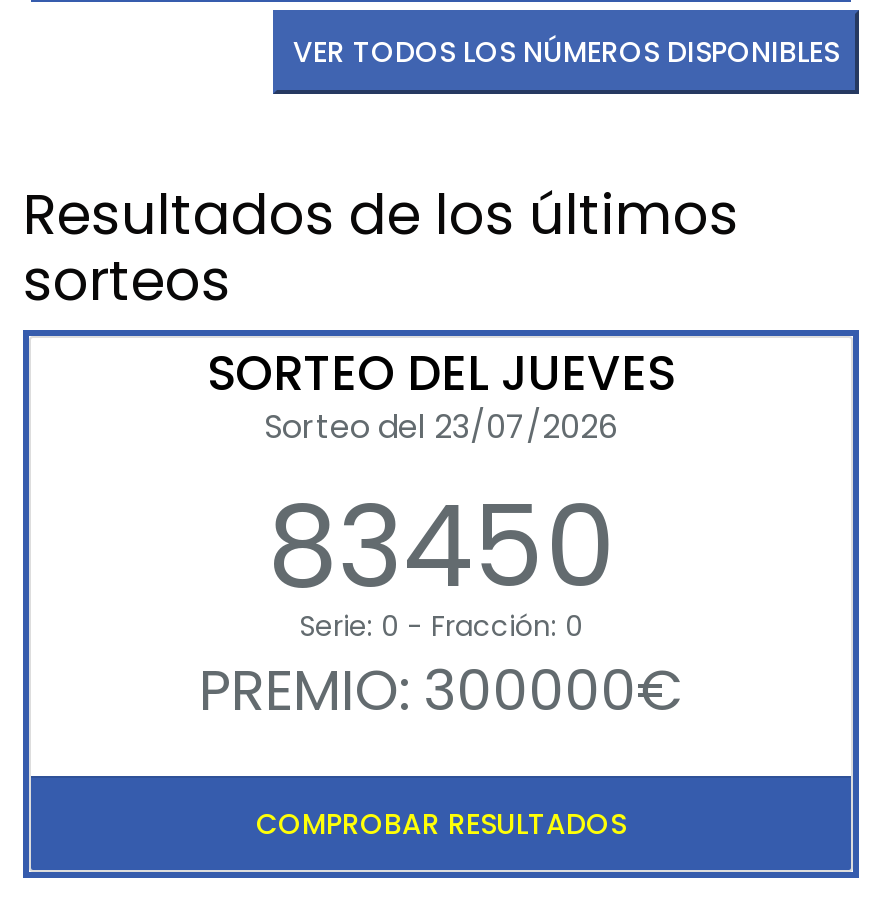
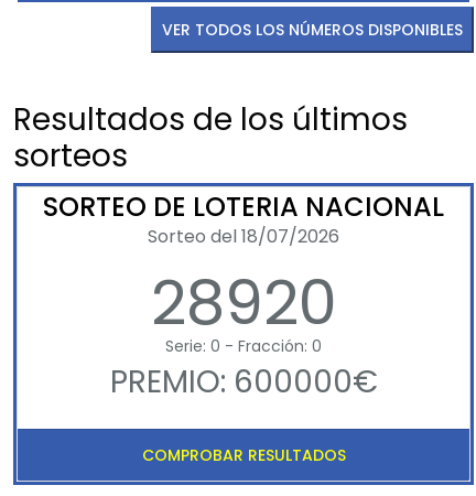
[207,339,675,625] SORTEO DEL JUEVES | Sorteo del 23/07/2026 | 83450 -> [43,188,444,346] SORTEO DE LOTERIA NACIONAL | Sorteo del 18/07/2026 | 28920
[199,651,683,729] PREMIO: 300000€ -> [110,360,377,403] PREMIO: 600000€

